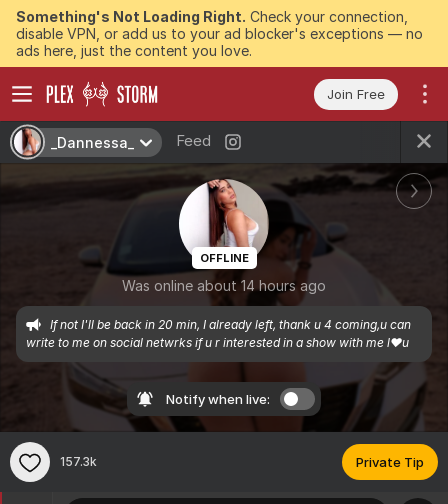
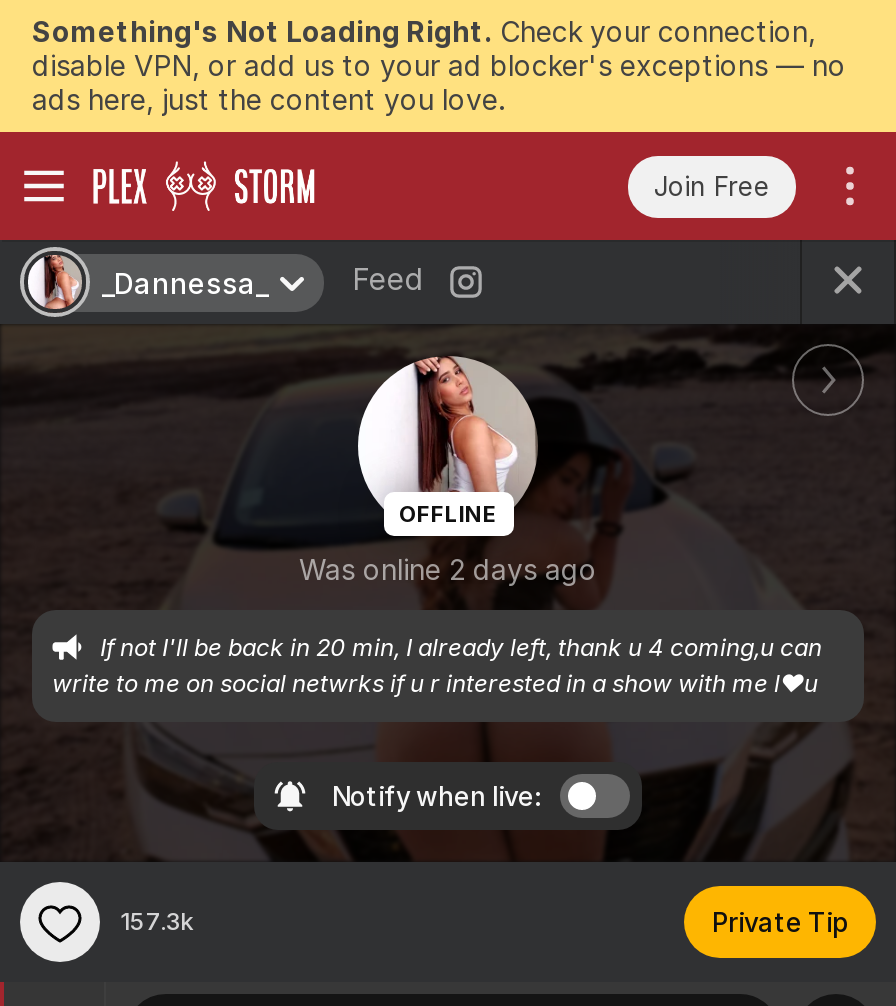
[122,277,326,294] Was online about 14 hours ago -> [299,552,597,586] Was online 2 days ago

